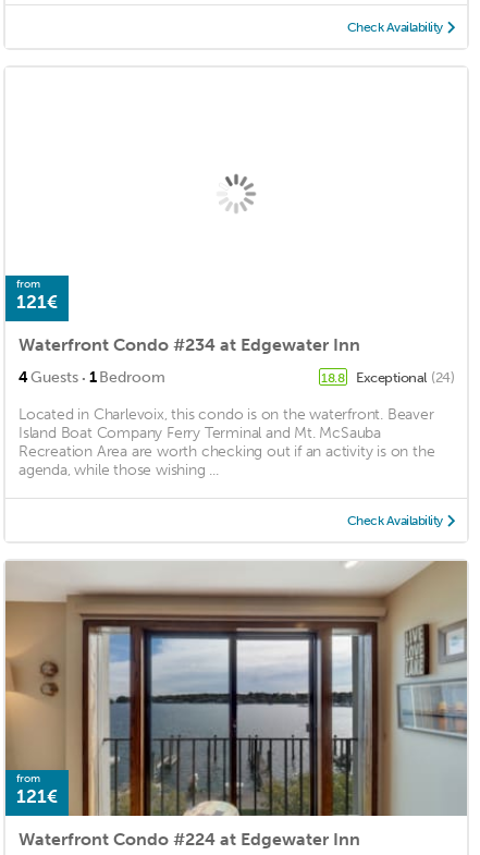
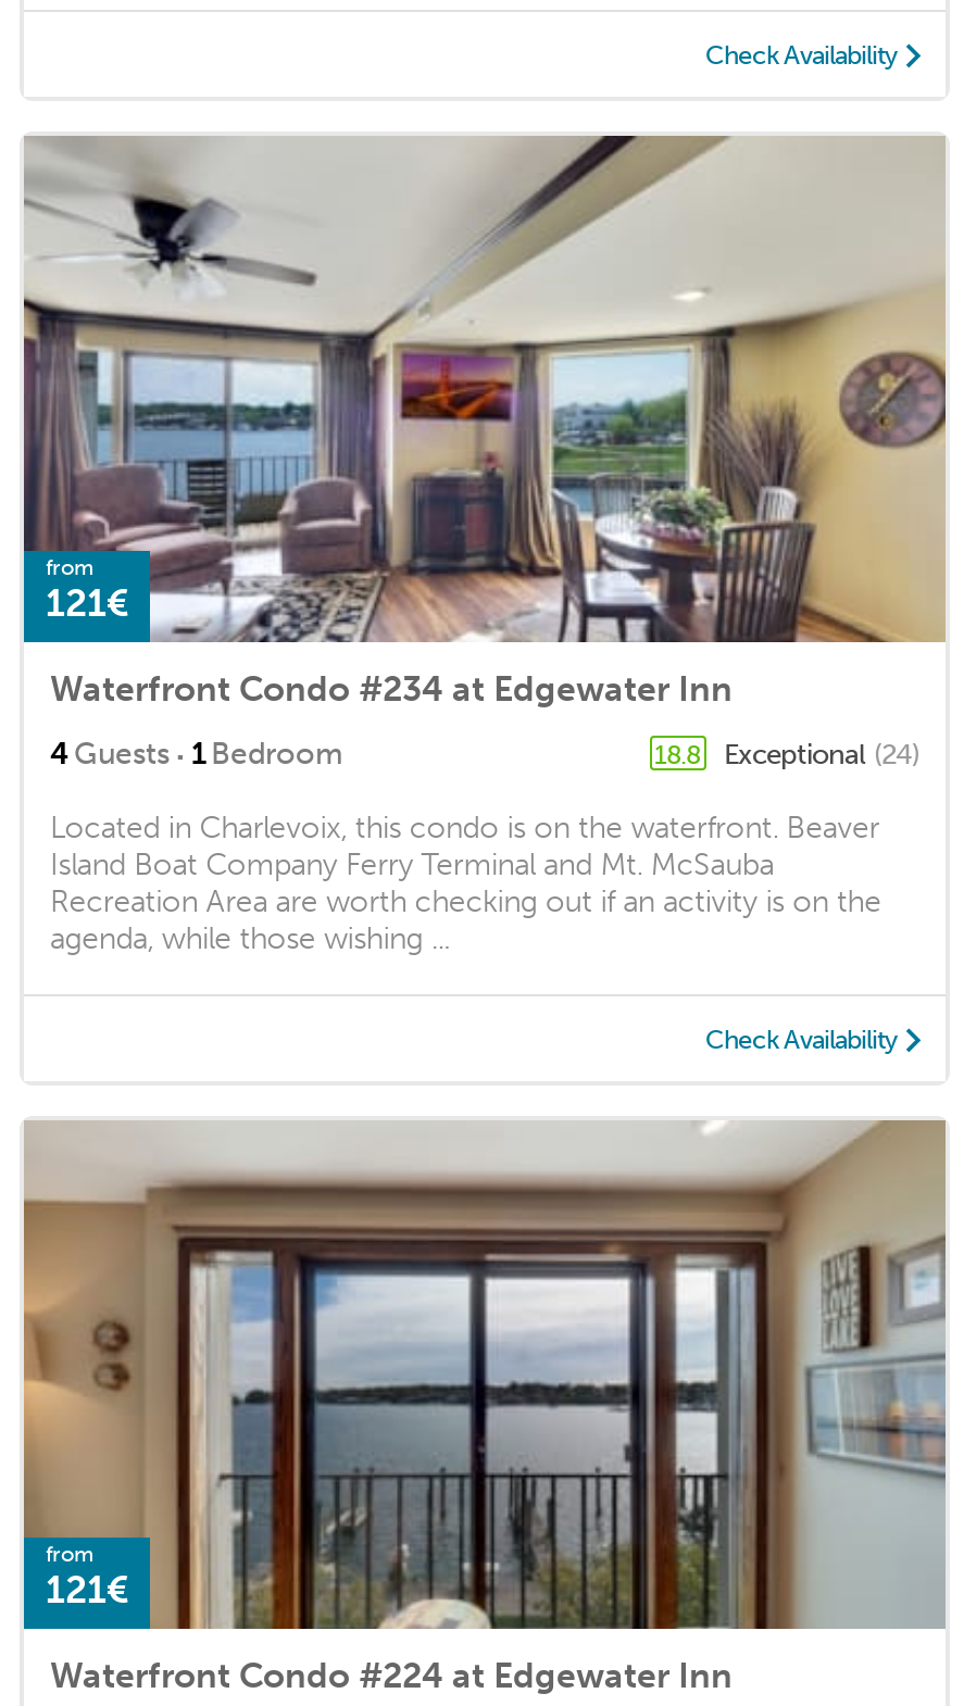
none -> [22,134,948,644] [image]

